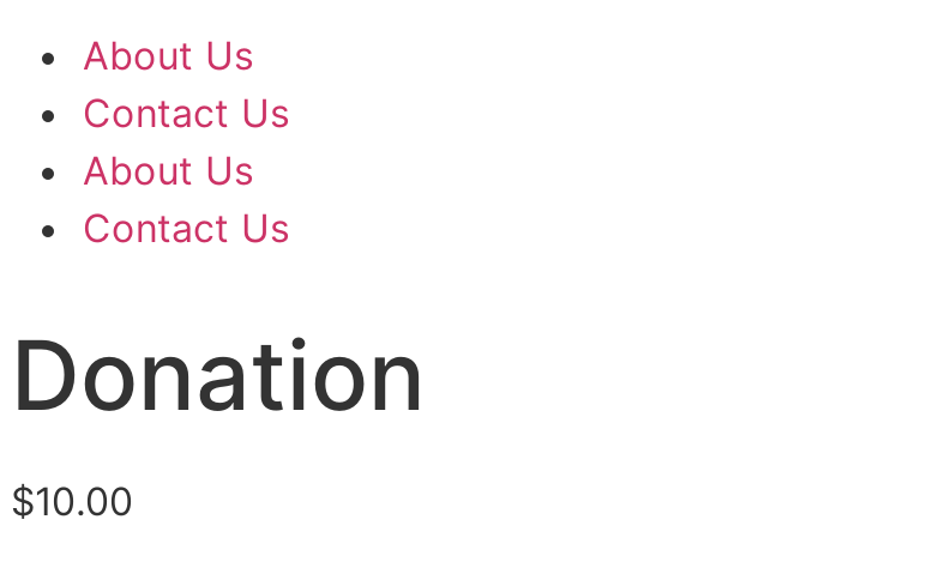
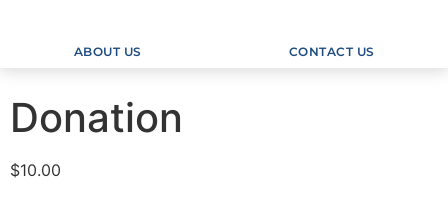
[83,31,289,252] About Us | Contact Us | About Us | Contact Us -> [73,44,374,59] ABOUT US | CONTACT US

